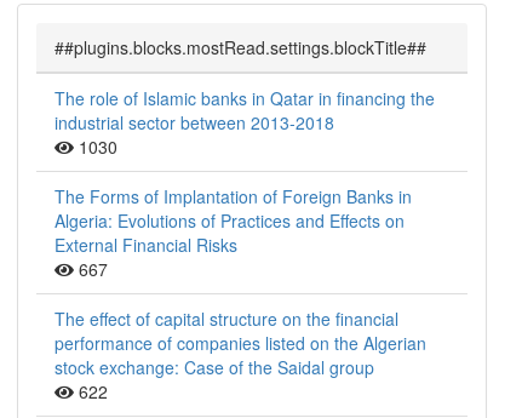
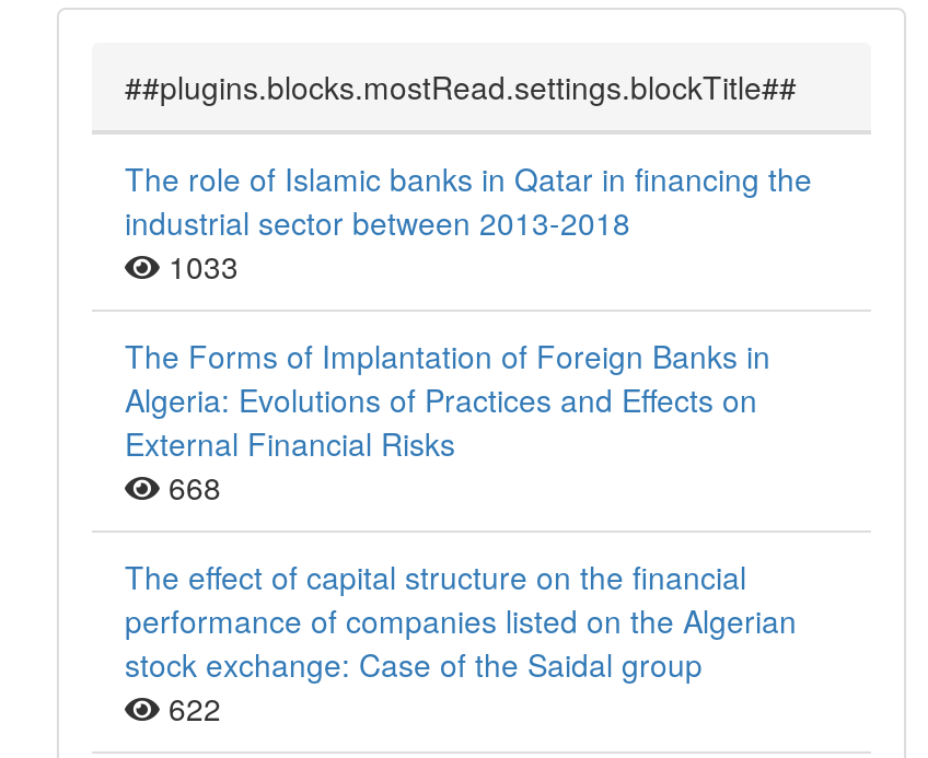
[74,135,117,159] 1030 -> [160,245,239,288] 1033
[74,257,108,281] 667 -> [160,466,221,509] 668

